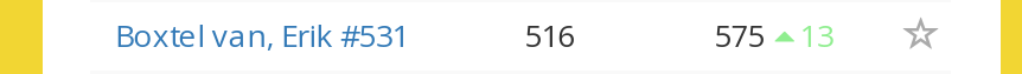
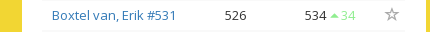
[525,14,575,56] 516 -> [225,6,246,24] 526
[715,14,764,56] 575 -> [305,6,326,24] 534
[793,14,833,56] 13 -> [338,6,355,24] 34

